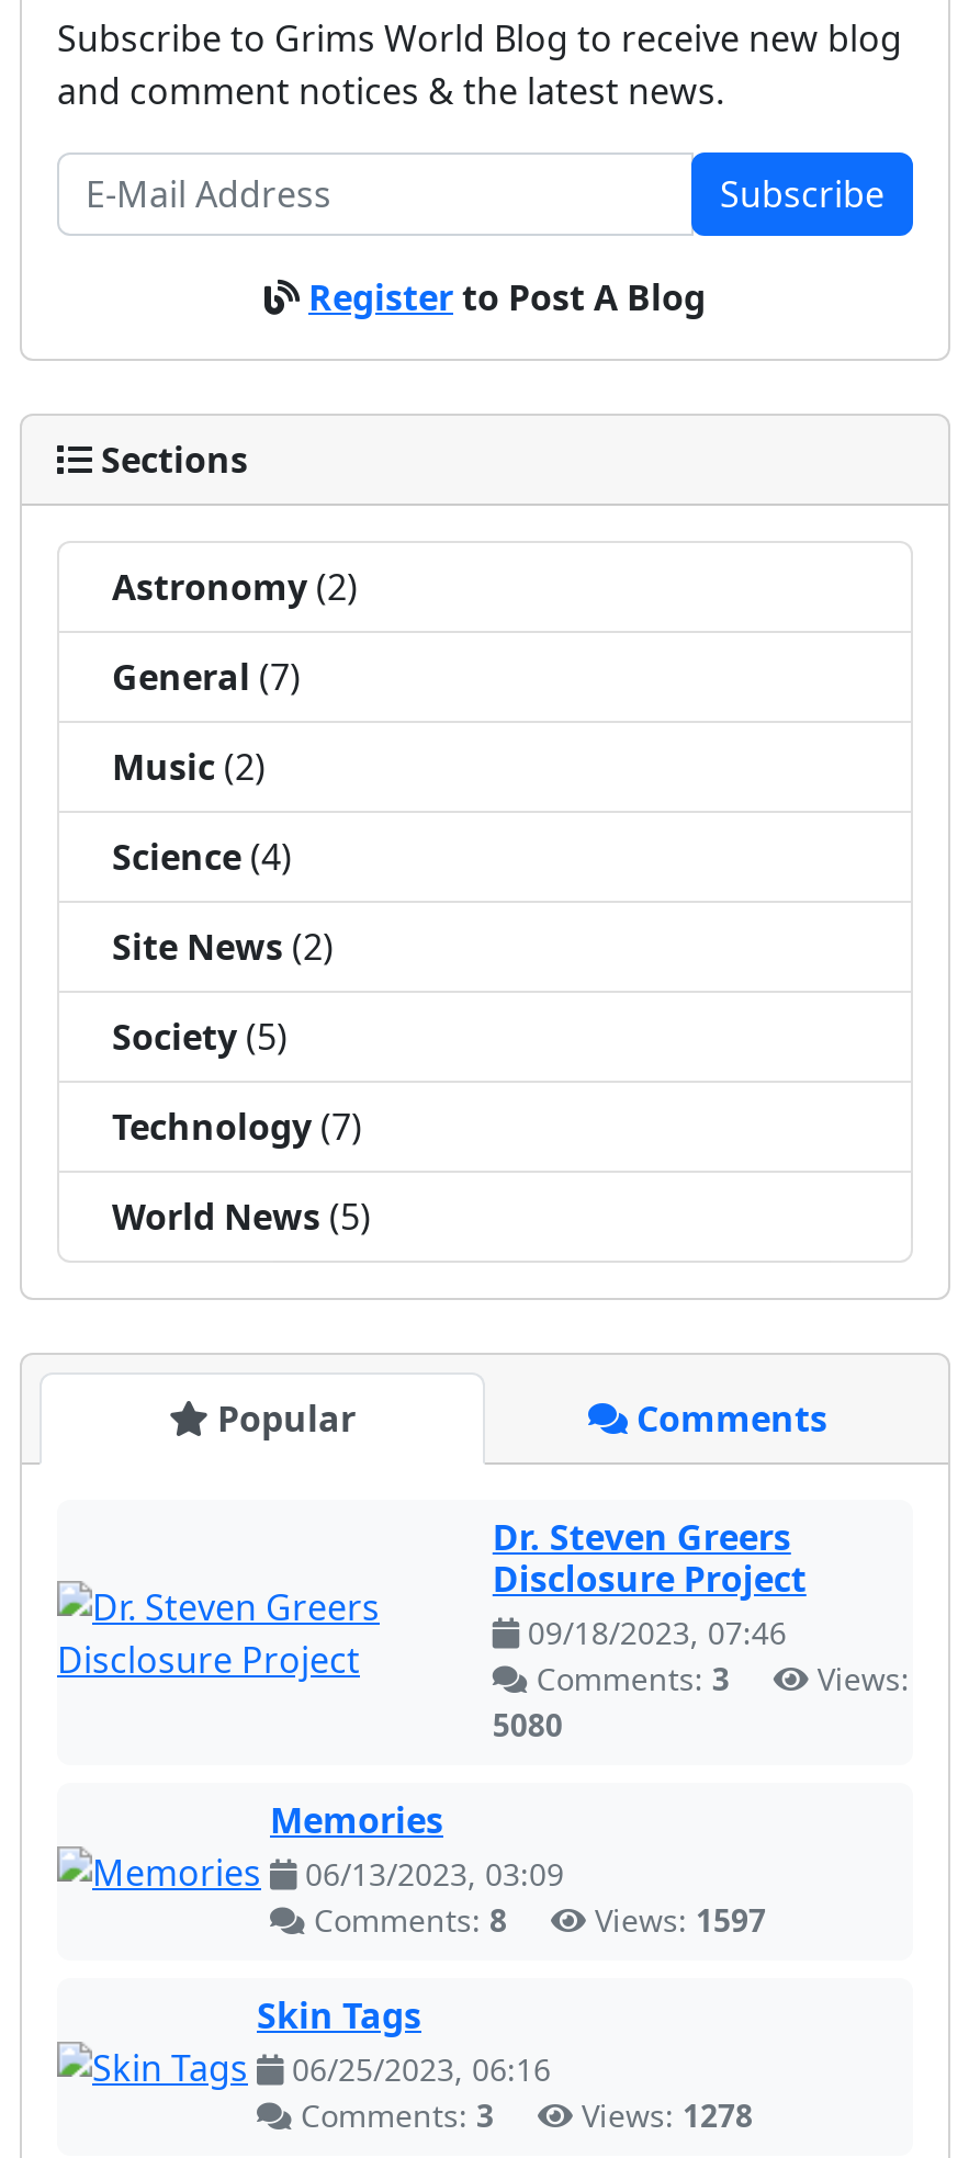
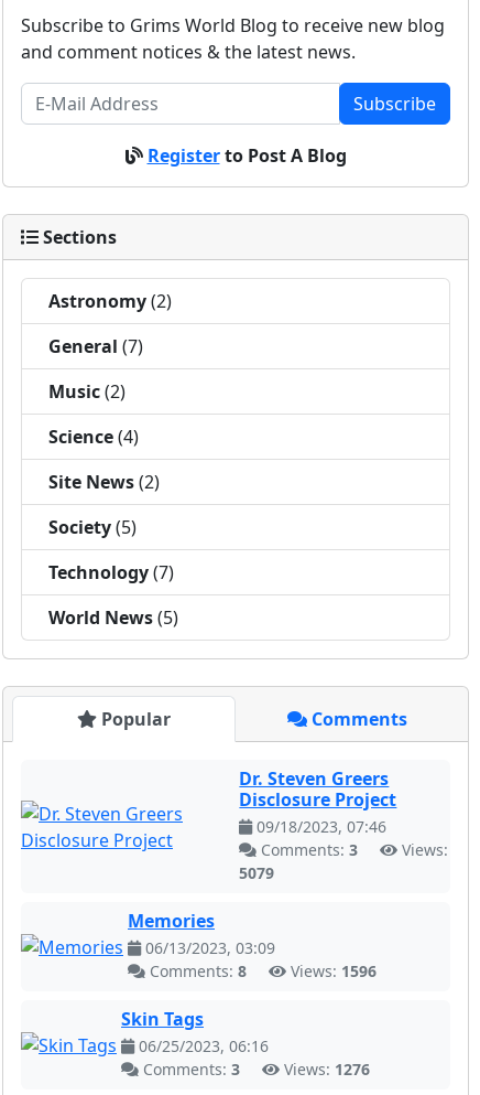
[493,1704,563,1745] 5080 -> [239,862,275,883] 5079
[305,1899,766,1941] Comments: 8 Views: 1597 -> [145,960,377,981] Comments: 8 Views: 1596
[292,2094,753,2136] Comments: 3 Views: 1278 -> [139,1059,370,1080] Comments: 3 Views: 1276

